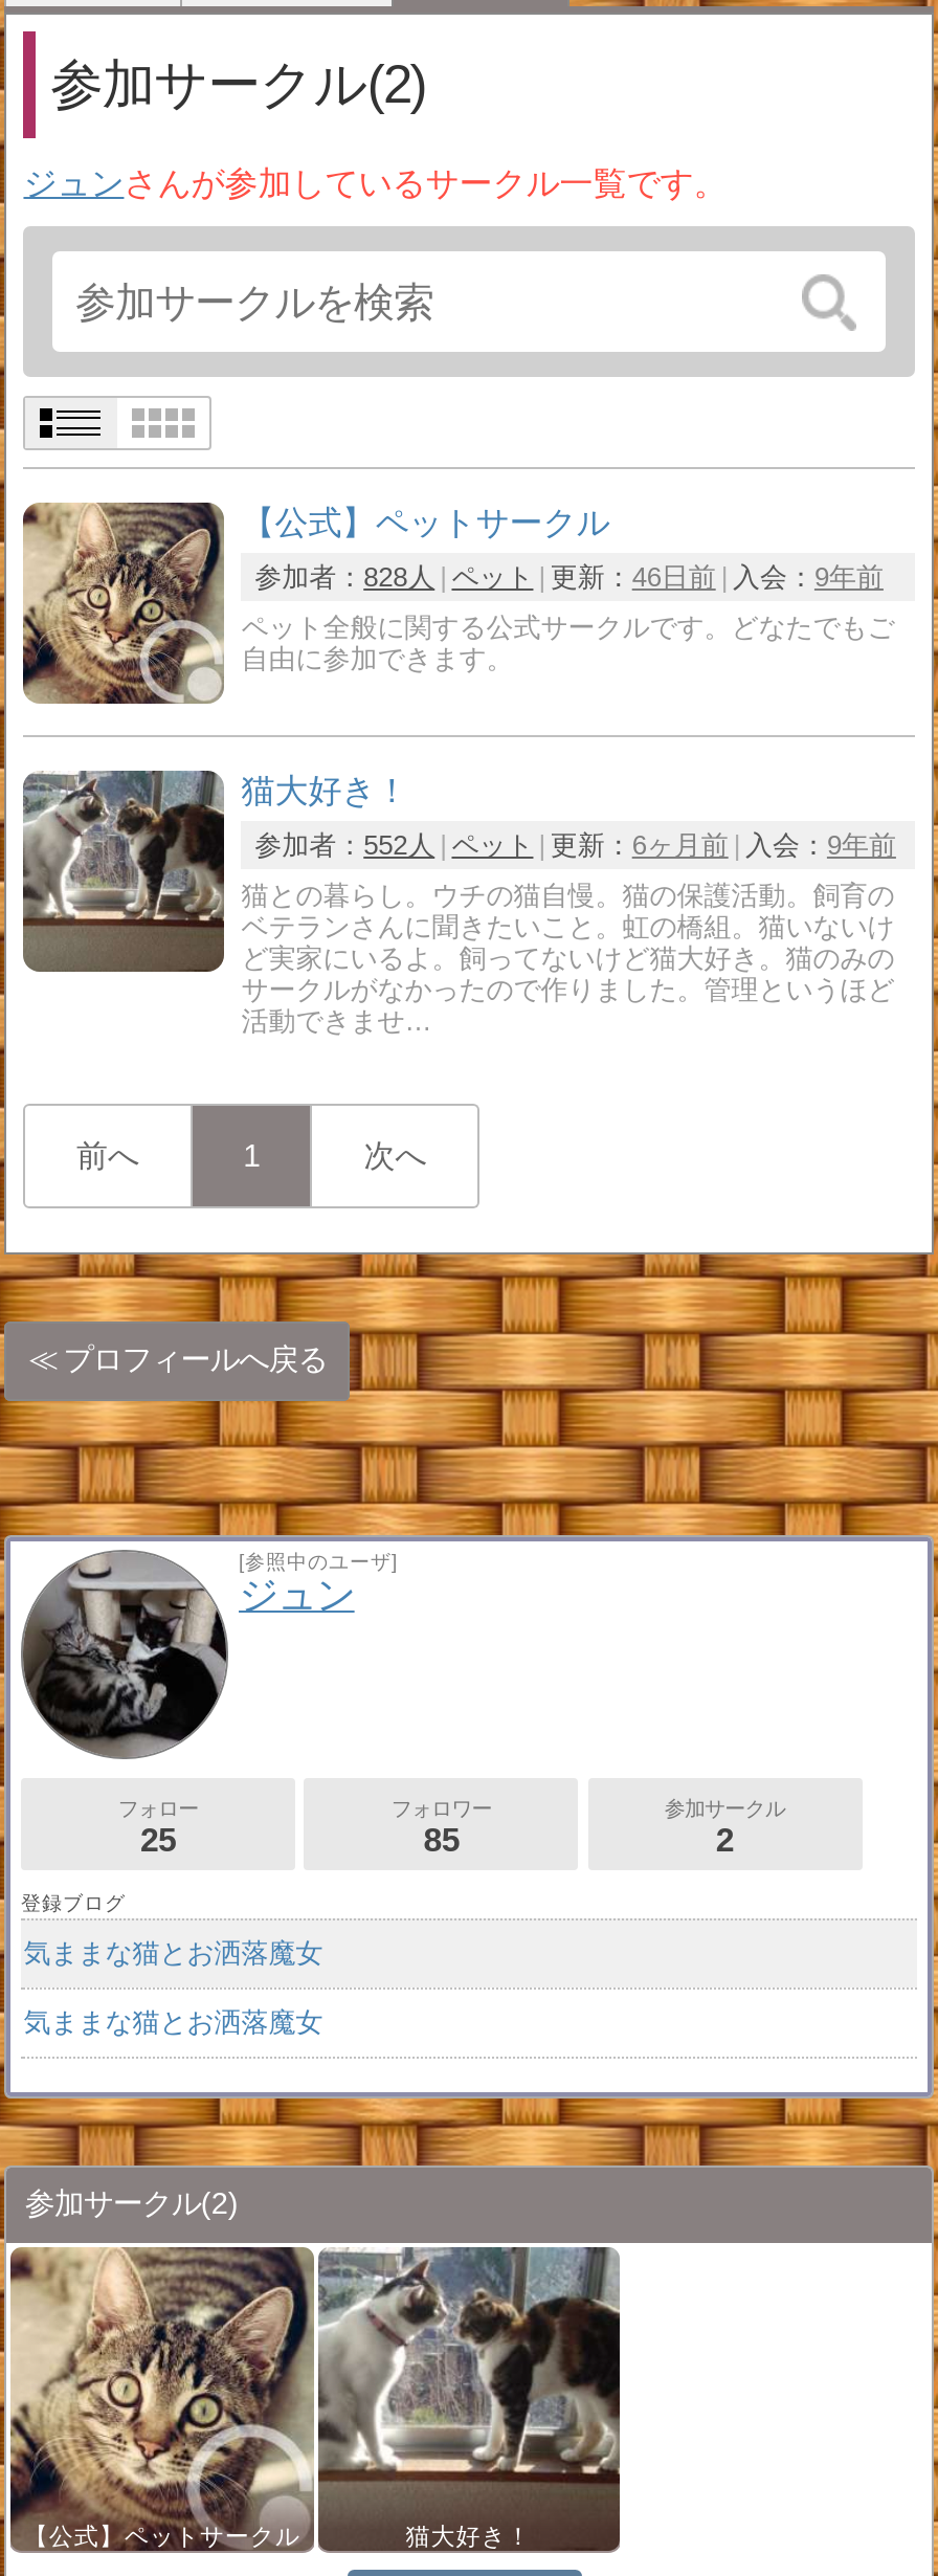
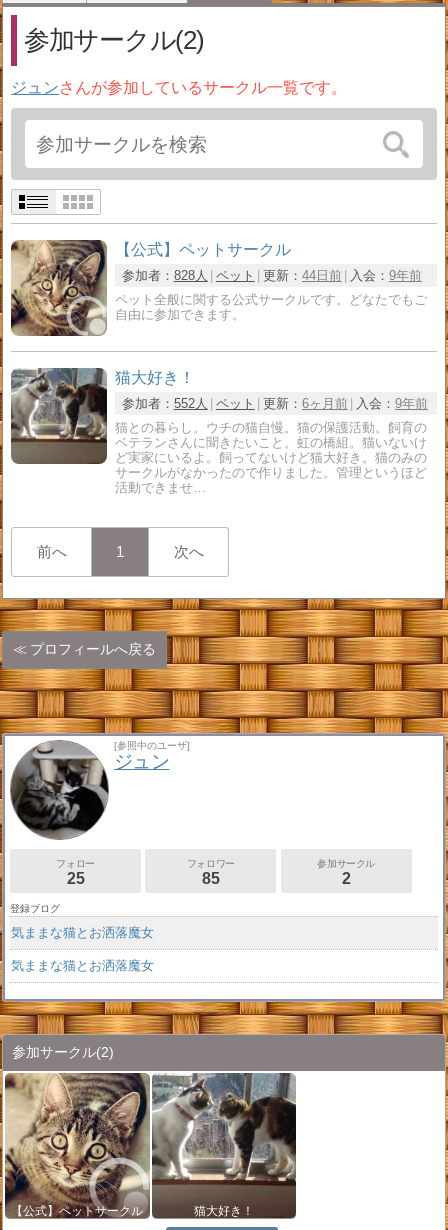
[255,561,884,592] 参加者：828人 ペット 更新：46日前 入会：9年前 -> [122,268,422,283] 参加者：828人 ペット 更新：44日前 入会：9年前

